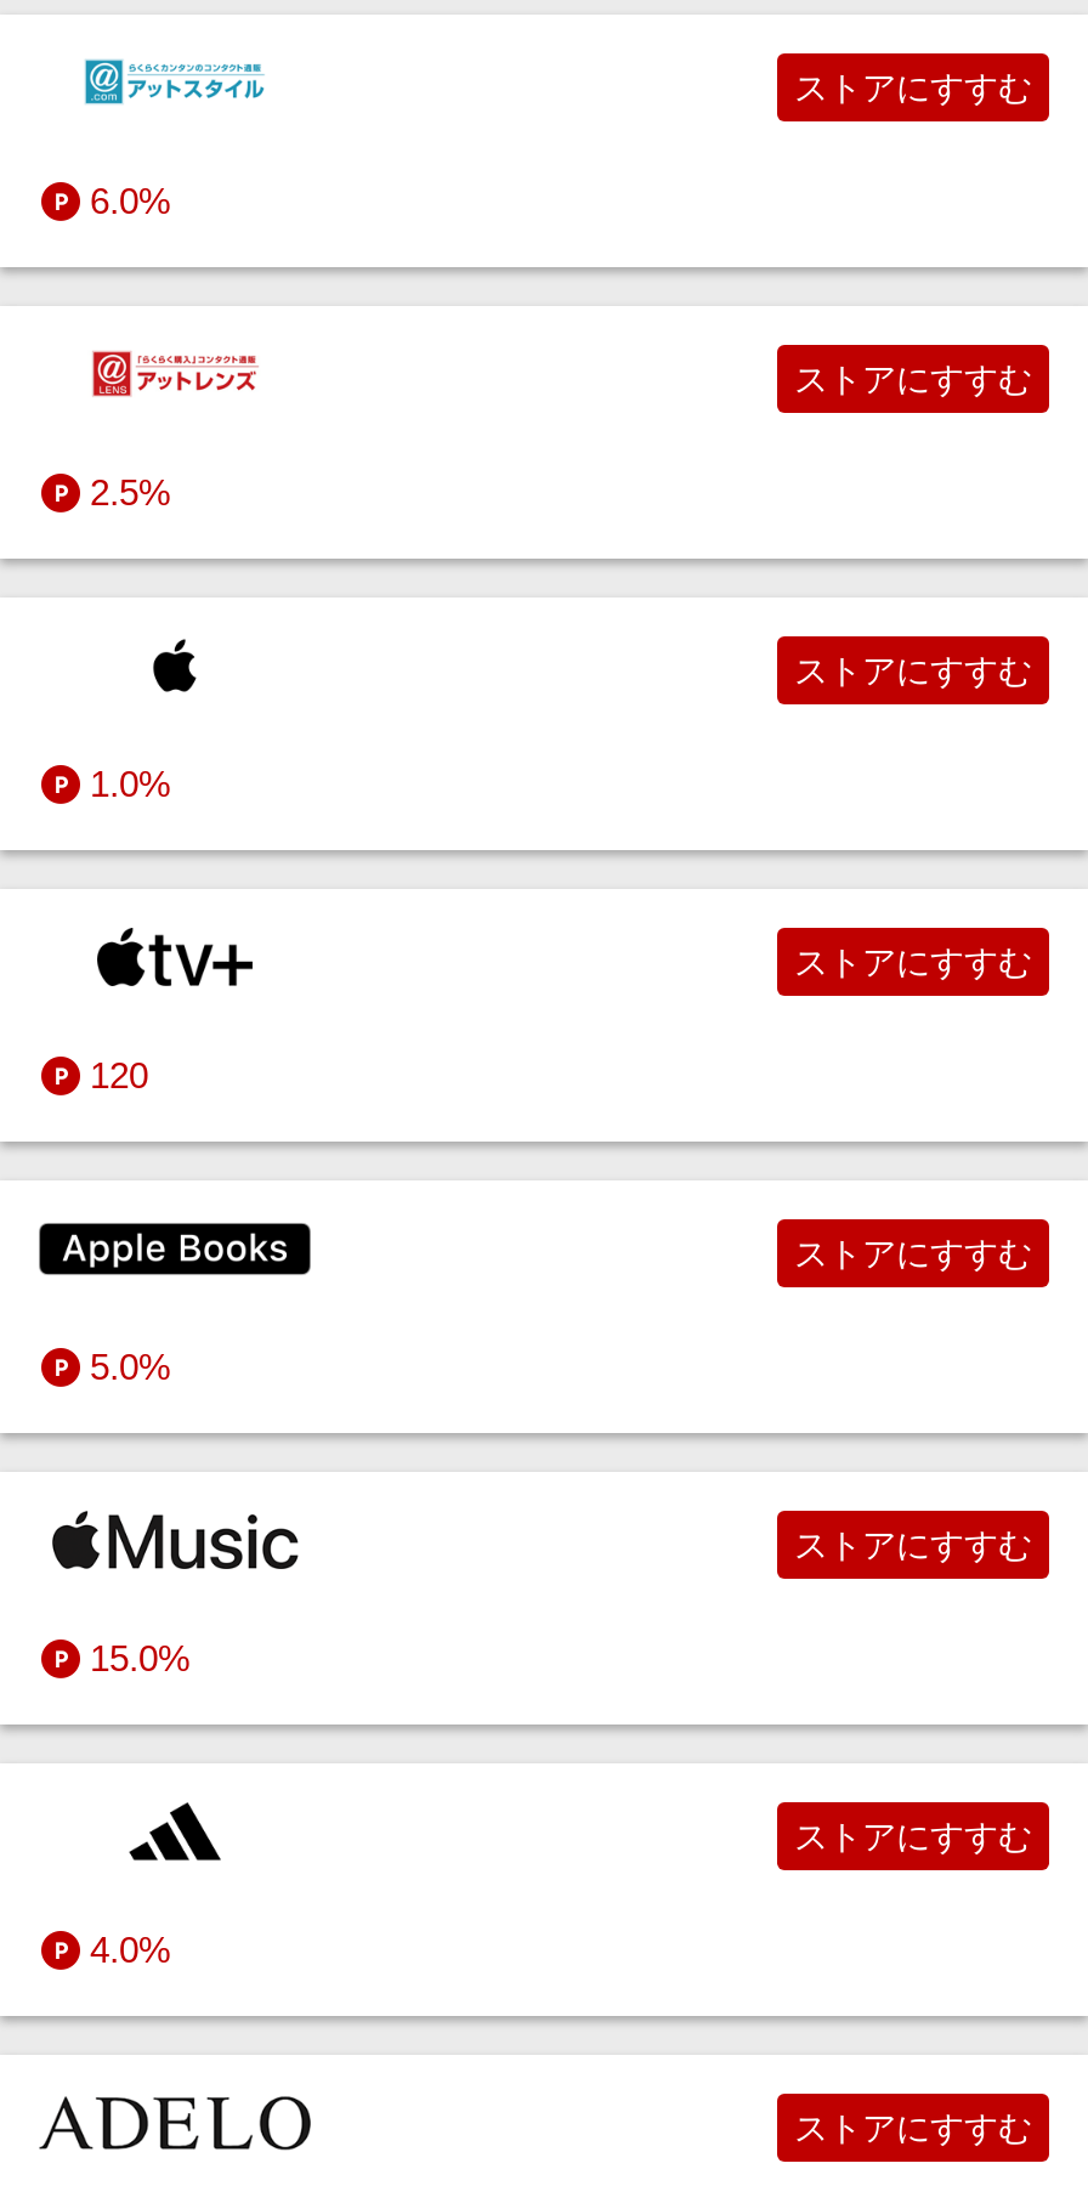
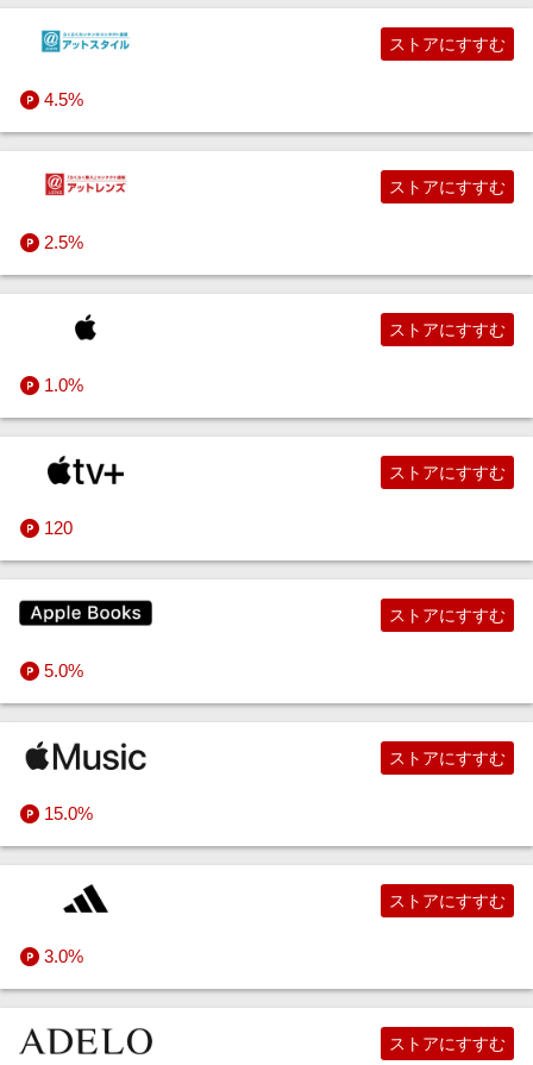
[90,180,170,221] 6.0% -> [44,89,83,109] 4.5%
[90,1929,170,1970] 4.0% -> [44,946,83,966] 3.0%

